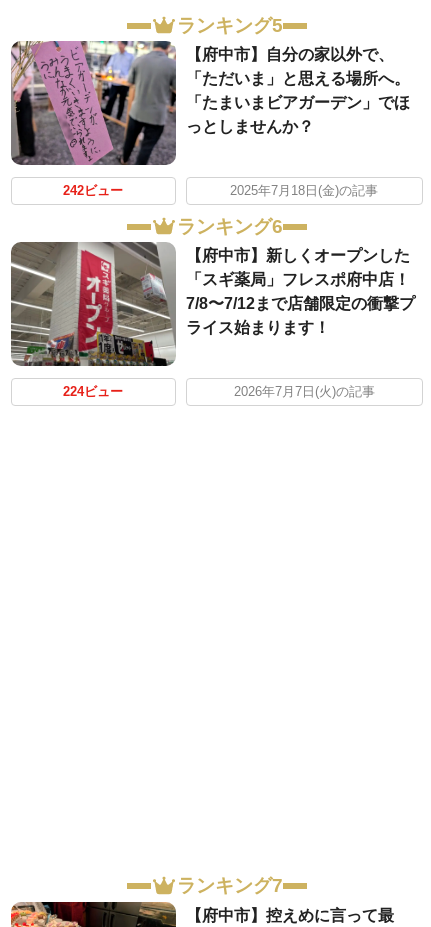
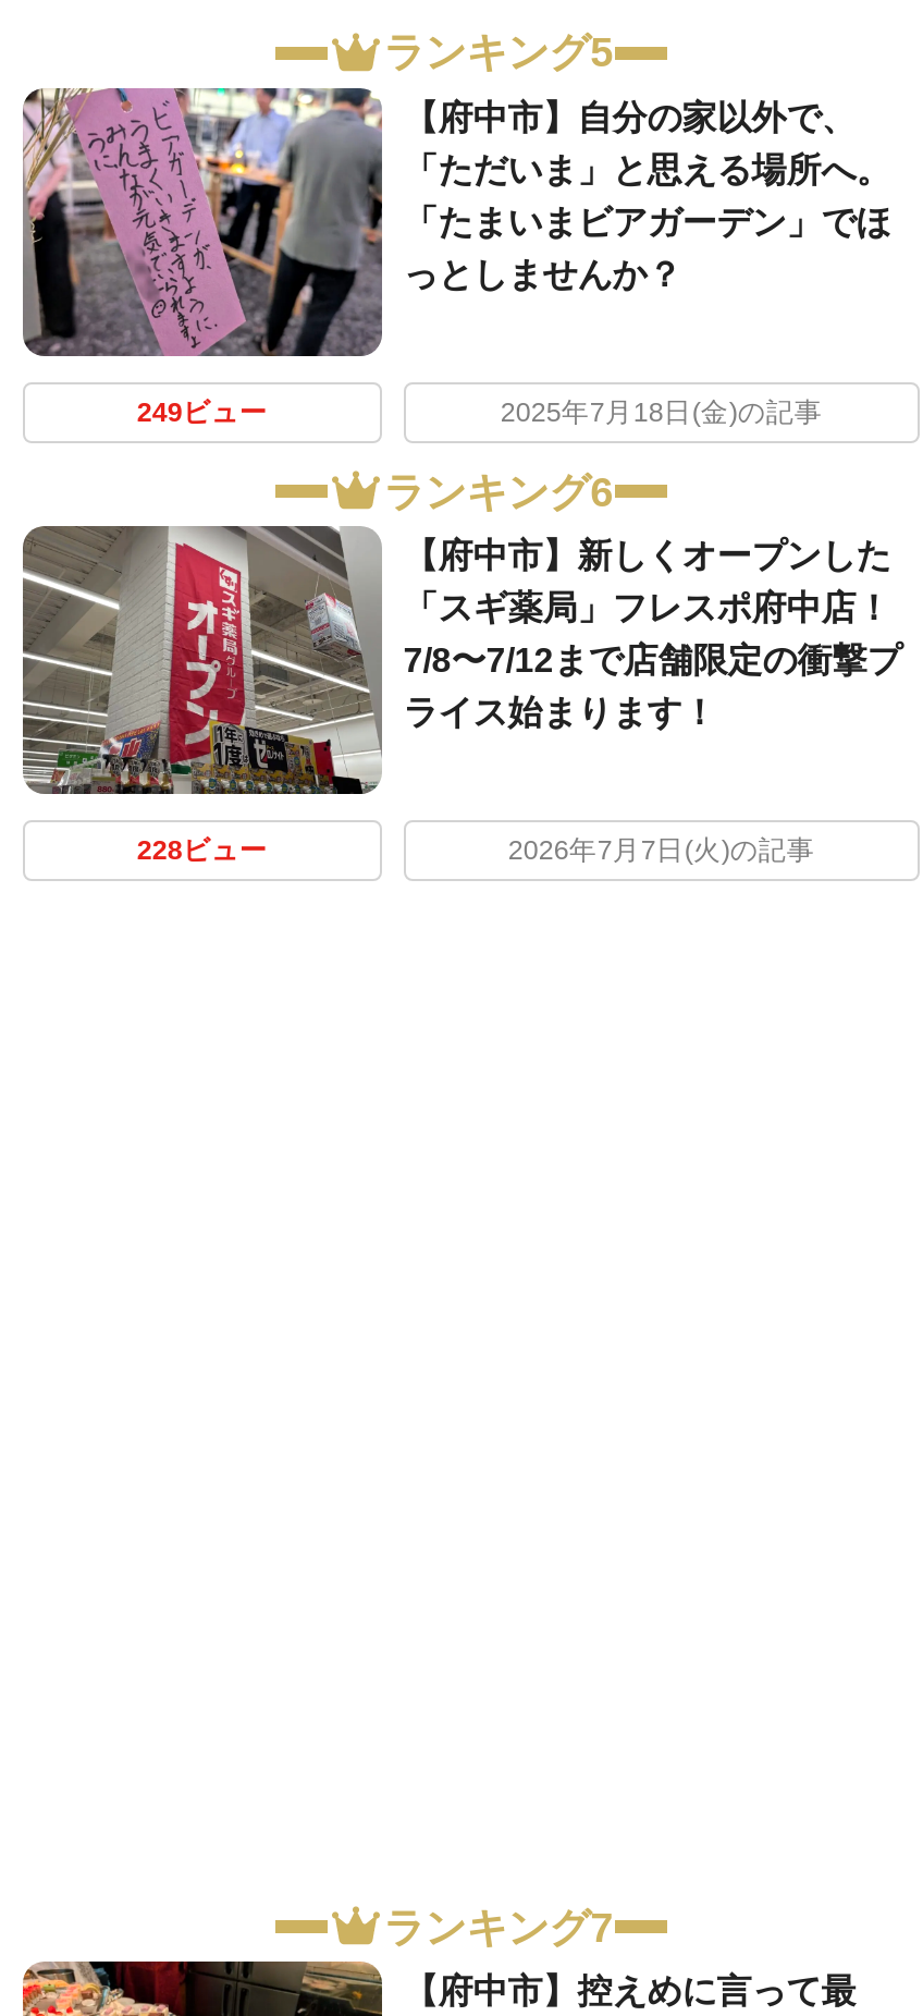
[63,184,123,198] 242ビュー -> [137,398,267,428] 249ビュー
[63,385,123,399] 224ビュー -> [137,836,267,867] 228ビュー

